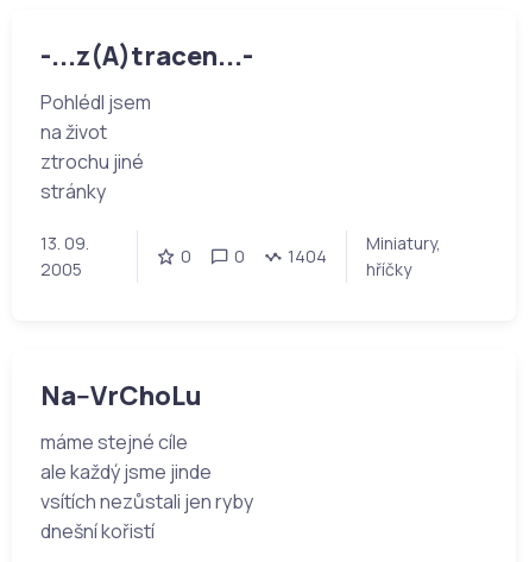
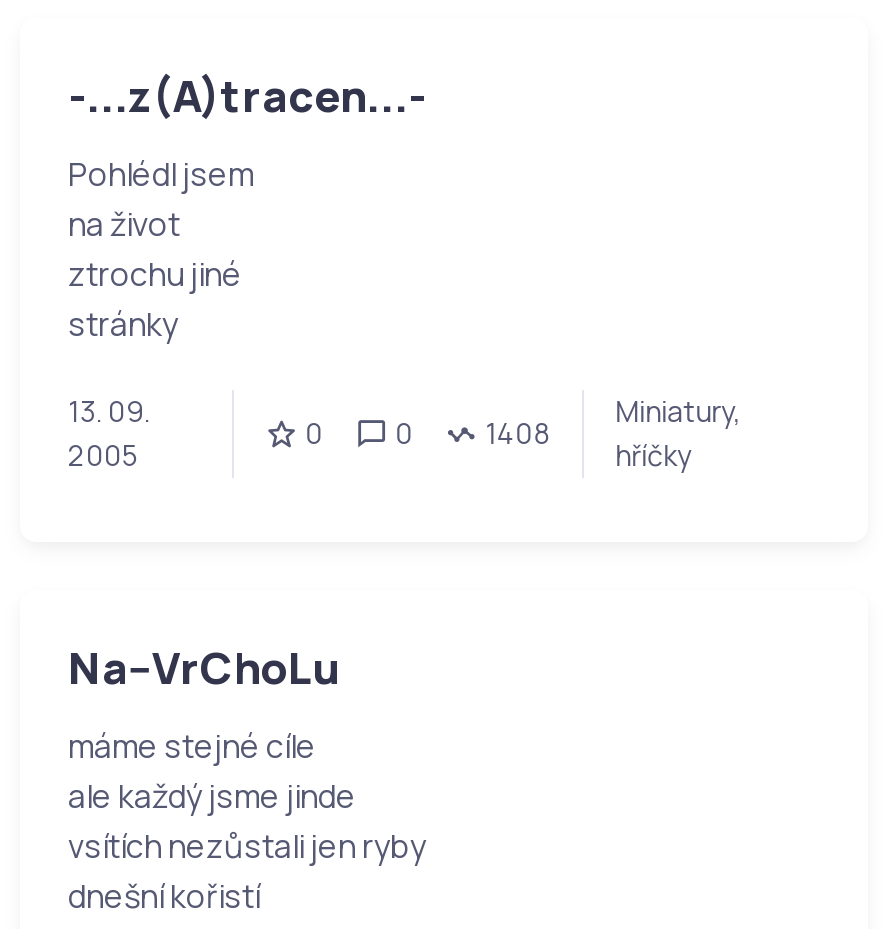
[181,244,327,267] 0 0 1404 -> [305,413,549,451] 0 0 1408

